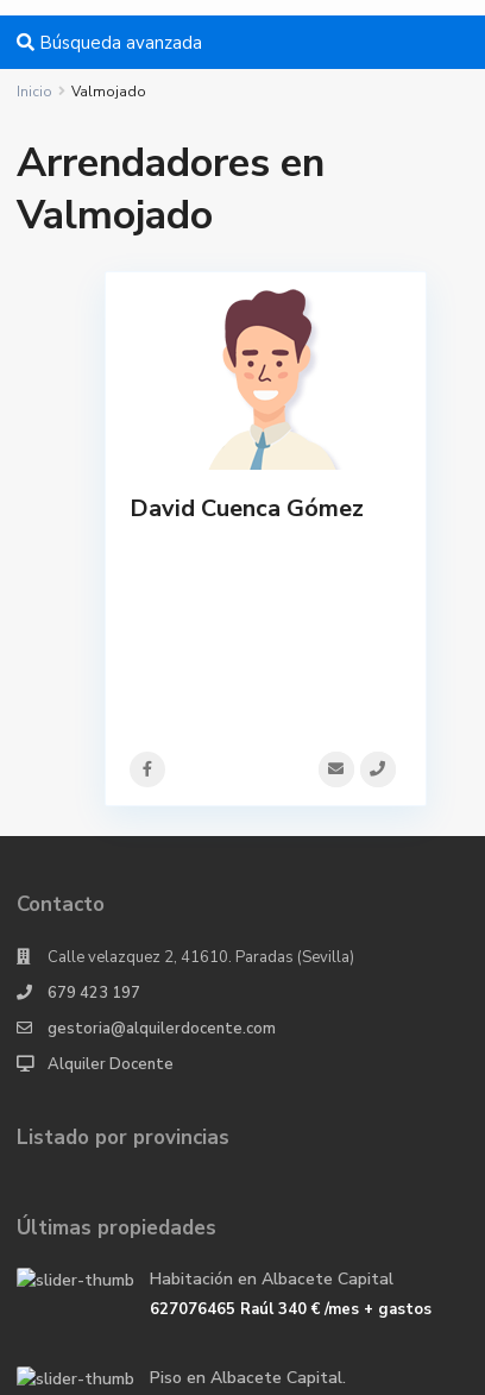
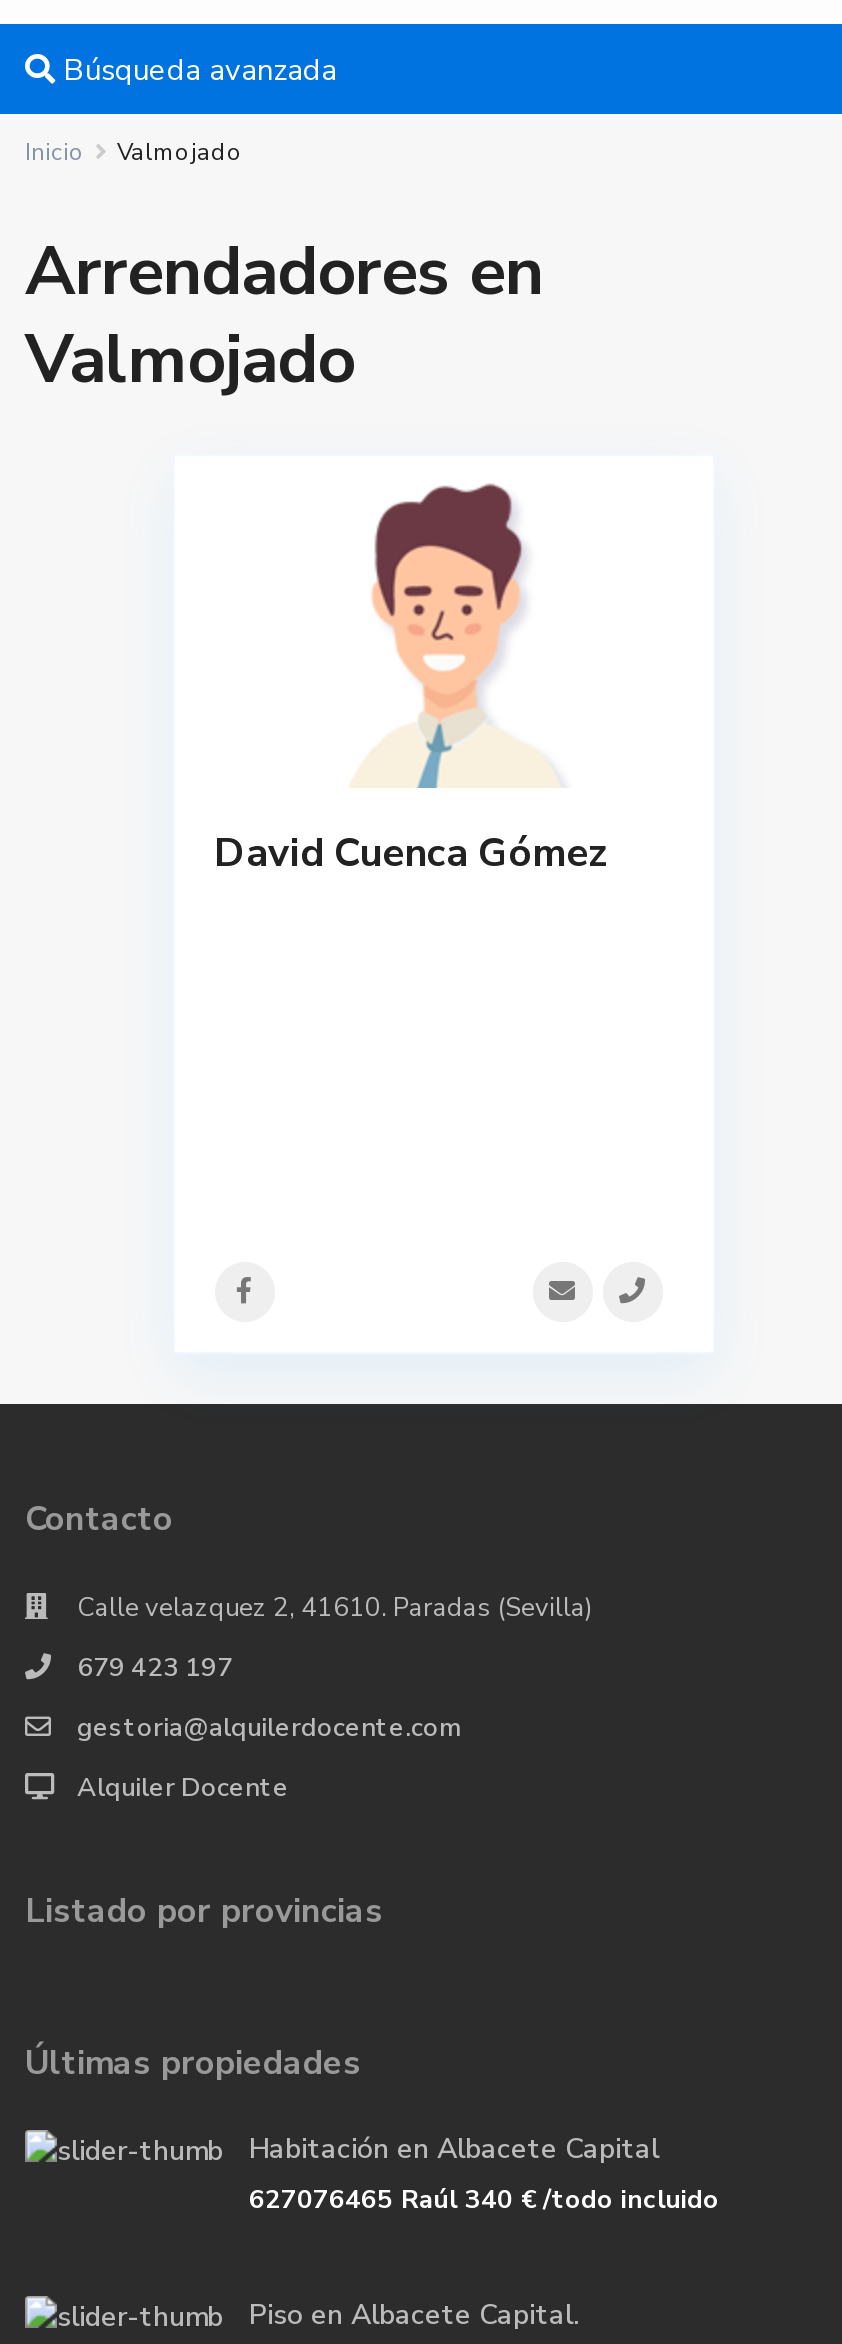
[150,1299,432,1320] 627076465 Raúl 340 €/mes + gastos -> [249,2182,719,2218] 627076465 Raúl 340 €/todo incluido

